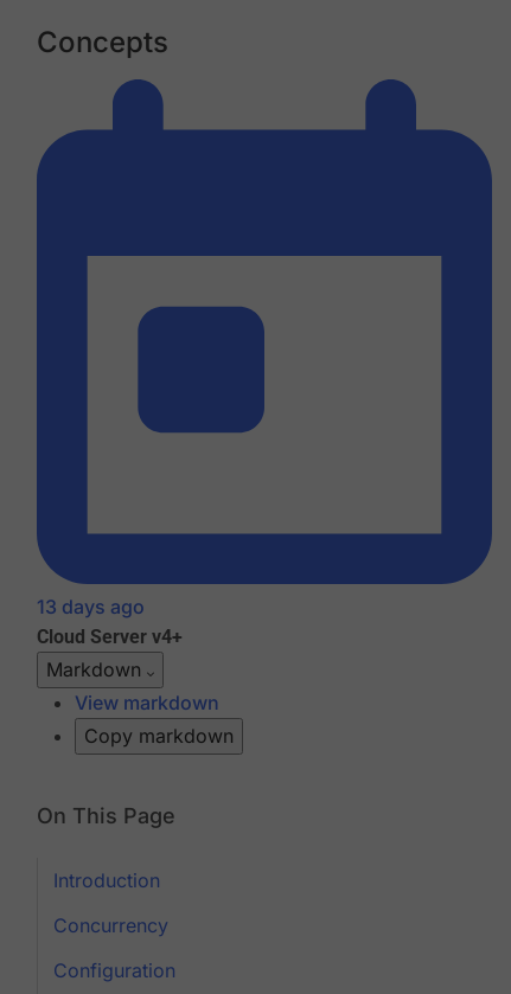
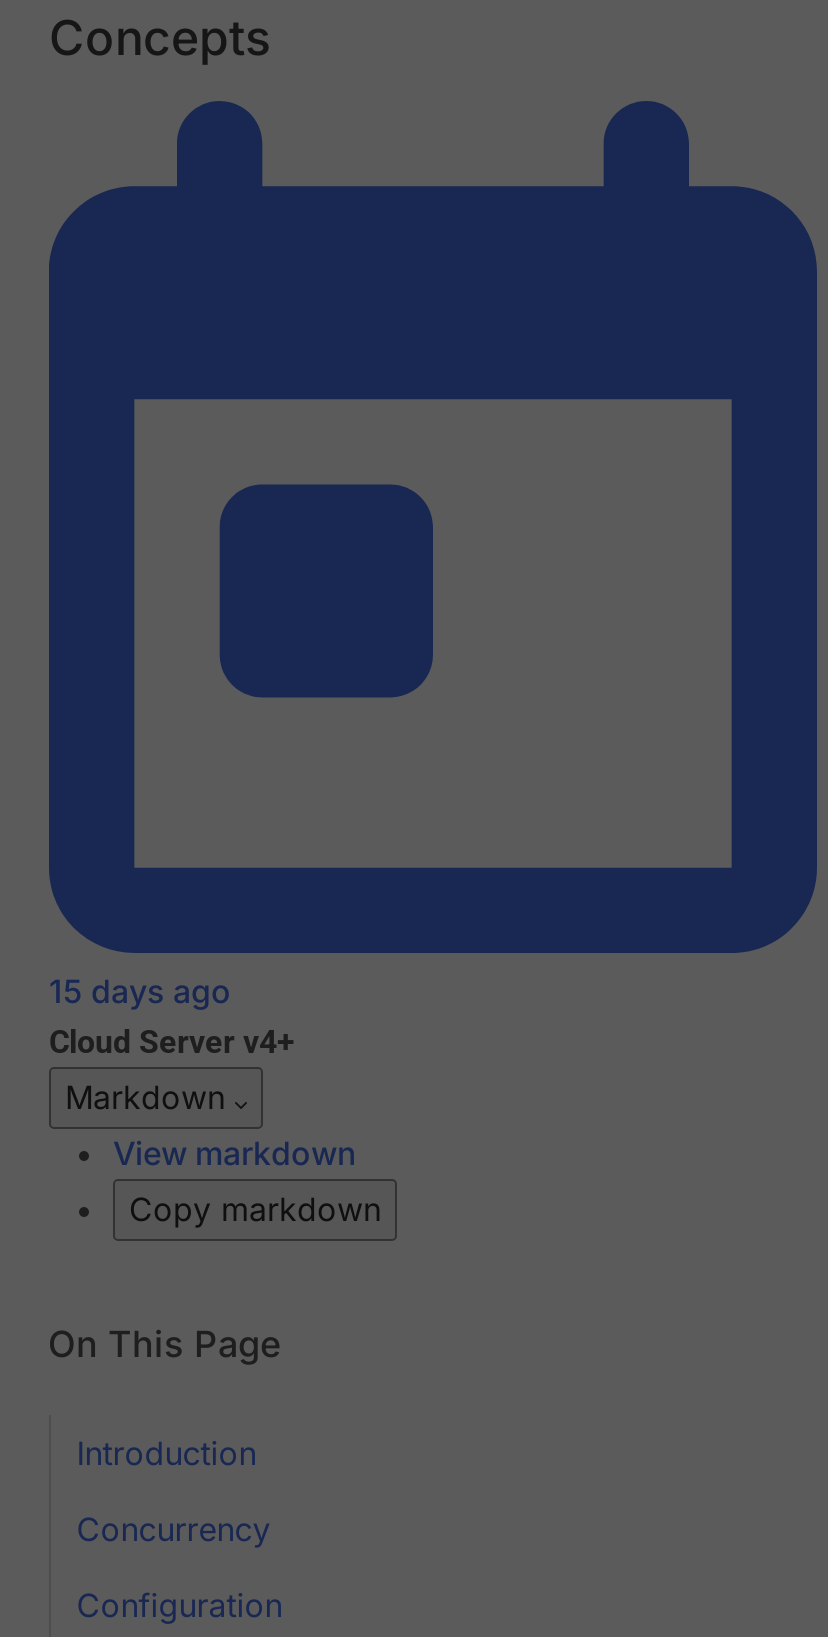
[37,595,145,619] 13 days ago -> [49,972,231,1012] 15 days ago

